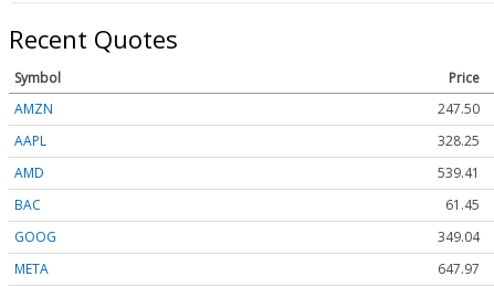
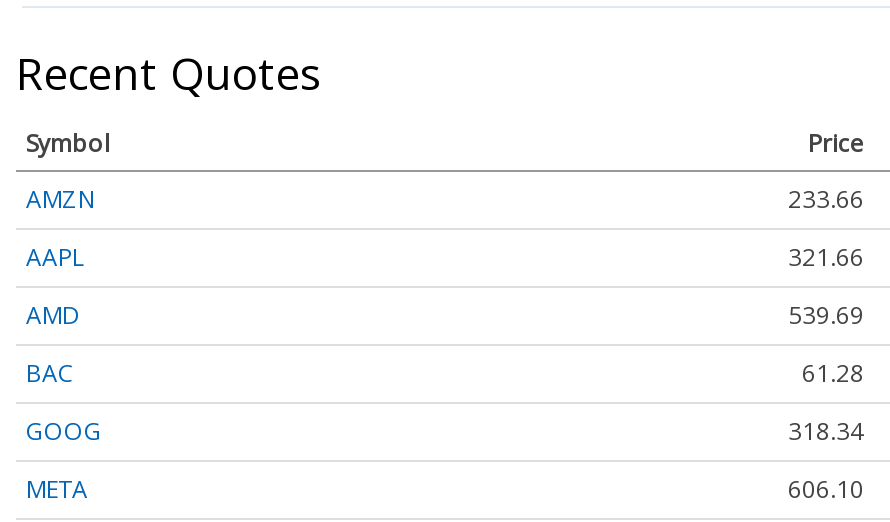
[438,100,480,118] 247.50 -> [788,183,864,217] 233.66
[438,132,480,150] 328.25 -> [788,241,864,275] 321.66
[438,164,480,182] 539.41 -> [788,299,864,333] 539.69
[445,196,480,214] 61.45 -> [802,357,864,391] 61.28
[438,228,480,246] 349.04 -> [788,415,864,449] 318.34
[438,260,480,279] 647.97 -> [788,473,864,507] 606.10

